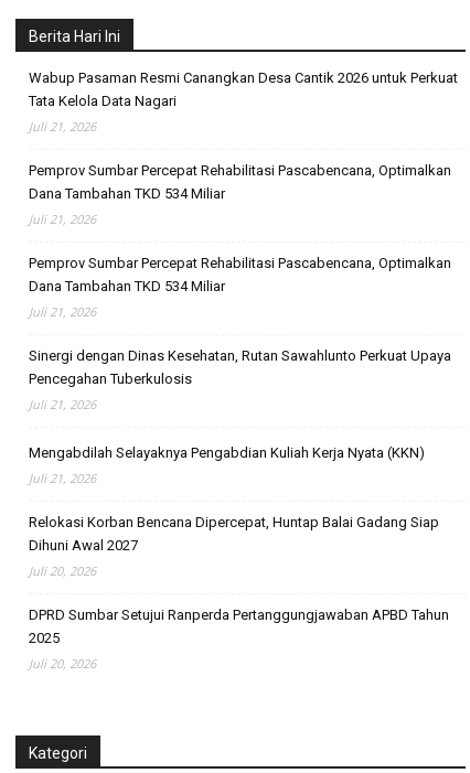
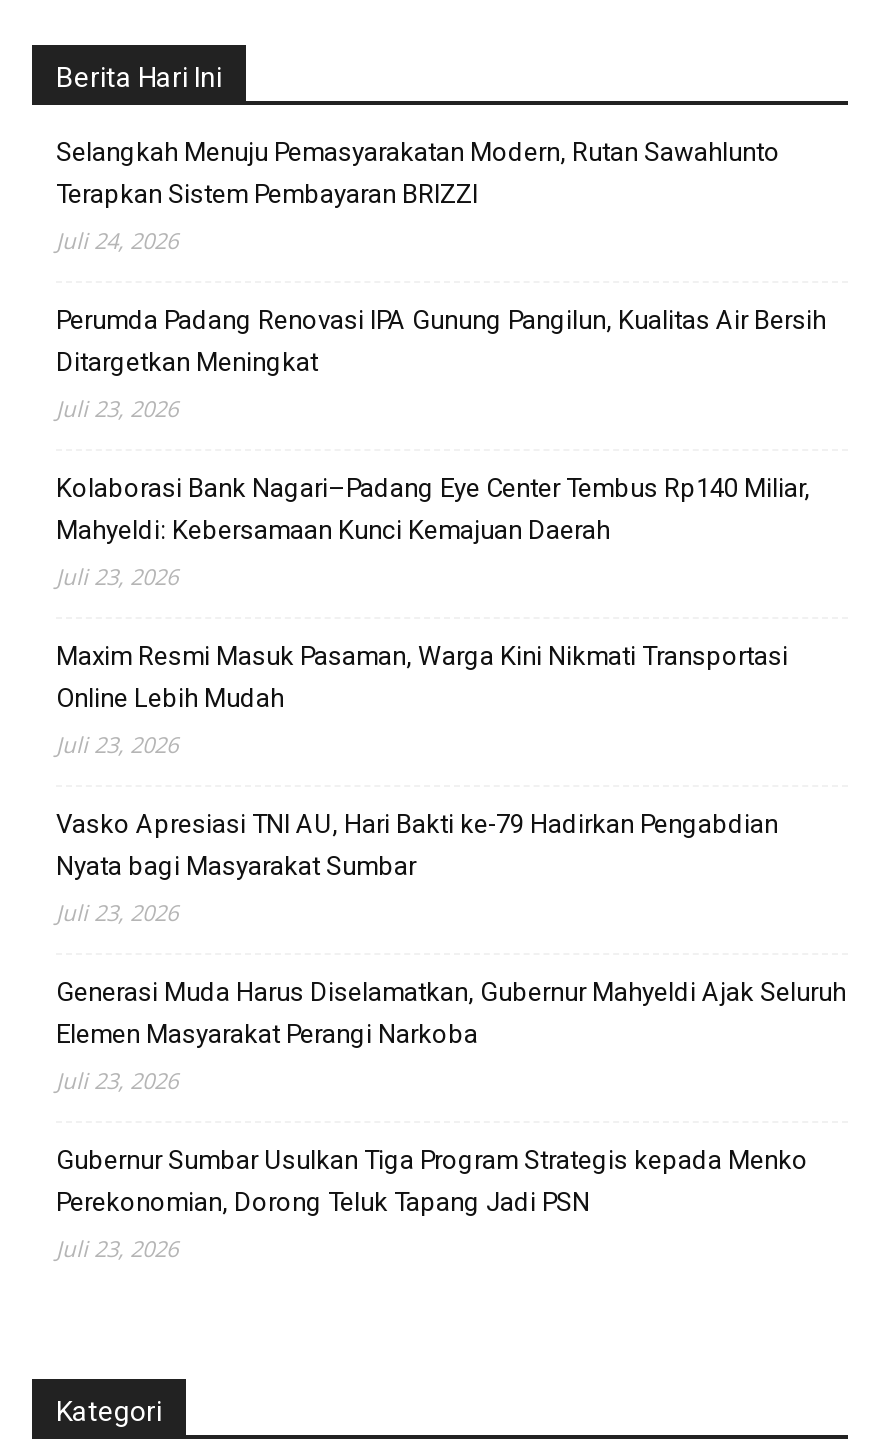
[29,69,458,109] Wabup Pasaman Resmi Canangkan Desa Cantik 2026 untuk Perkuat | Tata Kelola Data Nagari -> [56,137,780,209] Selangkah Menuju Pemasyarakatan Modern, Rutan Sawahlunto | Terapkan Sistem Pembayaran BRIZZI
[29,118,96,135] Juli 21, 2026 -> [56,225,178,255] Juli 24, 2026
[29,162,451,202] Pemprov Sumbar Percepat Rehabilitasi Pascabencana, Optimalkan | Dana Tambahan TKD 534 Miliar -> [56,305,826,377] Perumda Padang Renovasi IPA Gunung Pangilun, Kualitas Air Bersih | Ditargetkan Meningkat
[29,211,96,227] Juli 21, 2026 -> [56,393,178,423] Juli 23, 2026
[29,255,451,294] Pemprov Sumbar Percepat Rehabilitasi Pascabencana, Optimalkan | Dana Tambahan TKD 534 Miliar -> [56,473,810,545] Kolaborasi Bank Nagari–Padang Eye Center Tembus Rp140 Miliar, | Mahyeldi: Kebersamaan Kunci Kemajuan Daerah
[29,303,96,320] Juli 21, 2026 -> [56,561,178,591] Juli 23, 2026
[29,347,451,387] Sinergi dengan Dinas Kesehatan, Rutan Sawahlunto Perkuat Upaya | Pencegahan Tuberkulosis -> [56,641,788,713] Maxim Resmi Masuk Pasaman, Warga Kini Nikmati Transportasi | Online Lebih Mudah
[29,396,96,412] Juli 21, 2026 -> [56,729,178,759] Juli 23, 2026
[29,444,425,461] Mengabdilah Selayaknya Pengabdian Kuliah Kerja Nyata (KKN) -> [56,809,778,881] Vasko Apresiasi TNI AU, Hari Bakti ke-79 Hadirkan Pengabdian | Nyata bagi Masyarakat Sumbar
[29,470,96,486] Juli 21, 2026 -> [56,897,178,927] Juli 23, 2026
[29,514,439,554] Relokasi Korban Bencana Dipercepat, Huntap Balai Gadang Siap | Dihuni Awal 2027 -> [56,977,846,1049] Generasi Muda Harus Diselamatkan, Gubernur Mahyeldi Ajak Seluruh | Elemen Masyarakat Perangi Narkoba
[29,562,96,579] Juli 20, 2026 -> [56,1065,178,1095] Juli 23, 2026
[29,606,449,646] DPRD Sumbar Setujui Ranperda Pertanggungjawaban APBD Tahun | 2025 -> [56,1145,808,1217] Gubernur Sumbar Usulkan Tiga Program Strategis kepada Menko | Perekonomian, Dorong Teluk Tapang Jadi PSN
[29,655,96,672] Juli 20, 2026 -> [56,1233,178,1263] Juli 23, 2026

